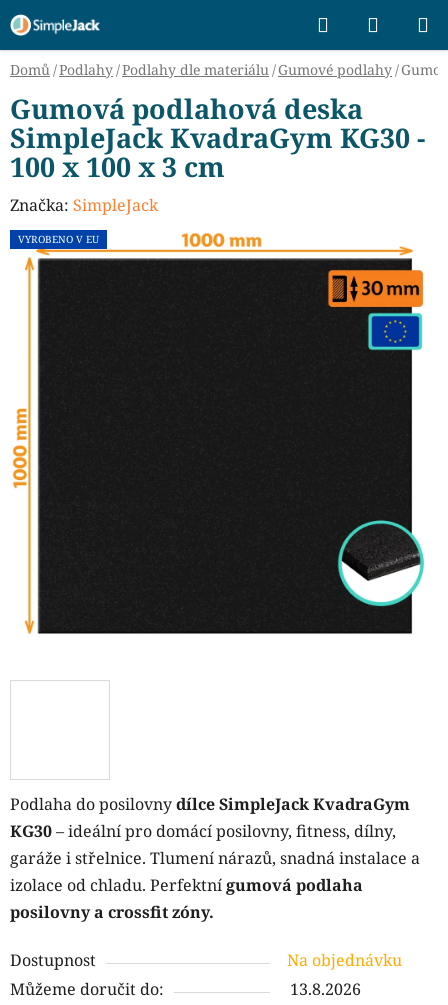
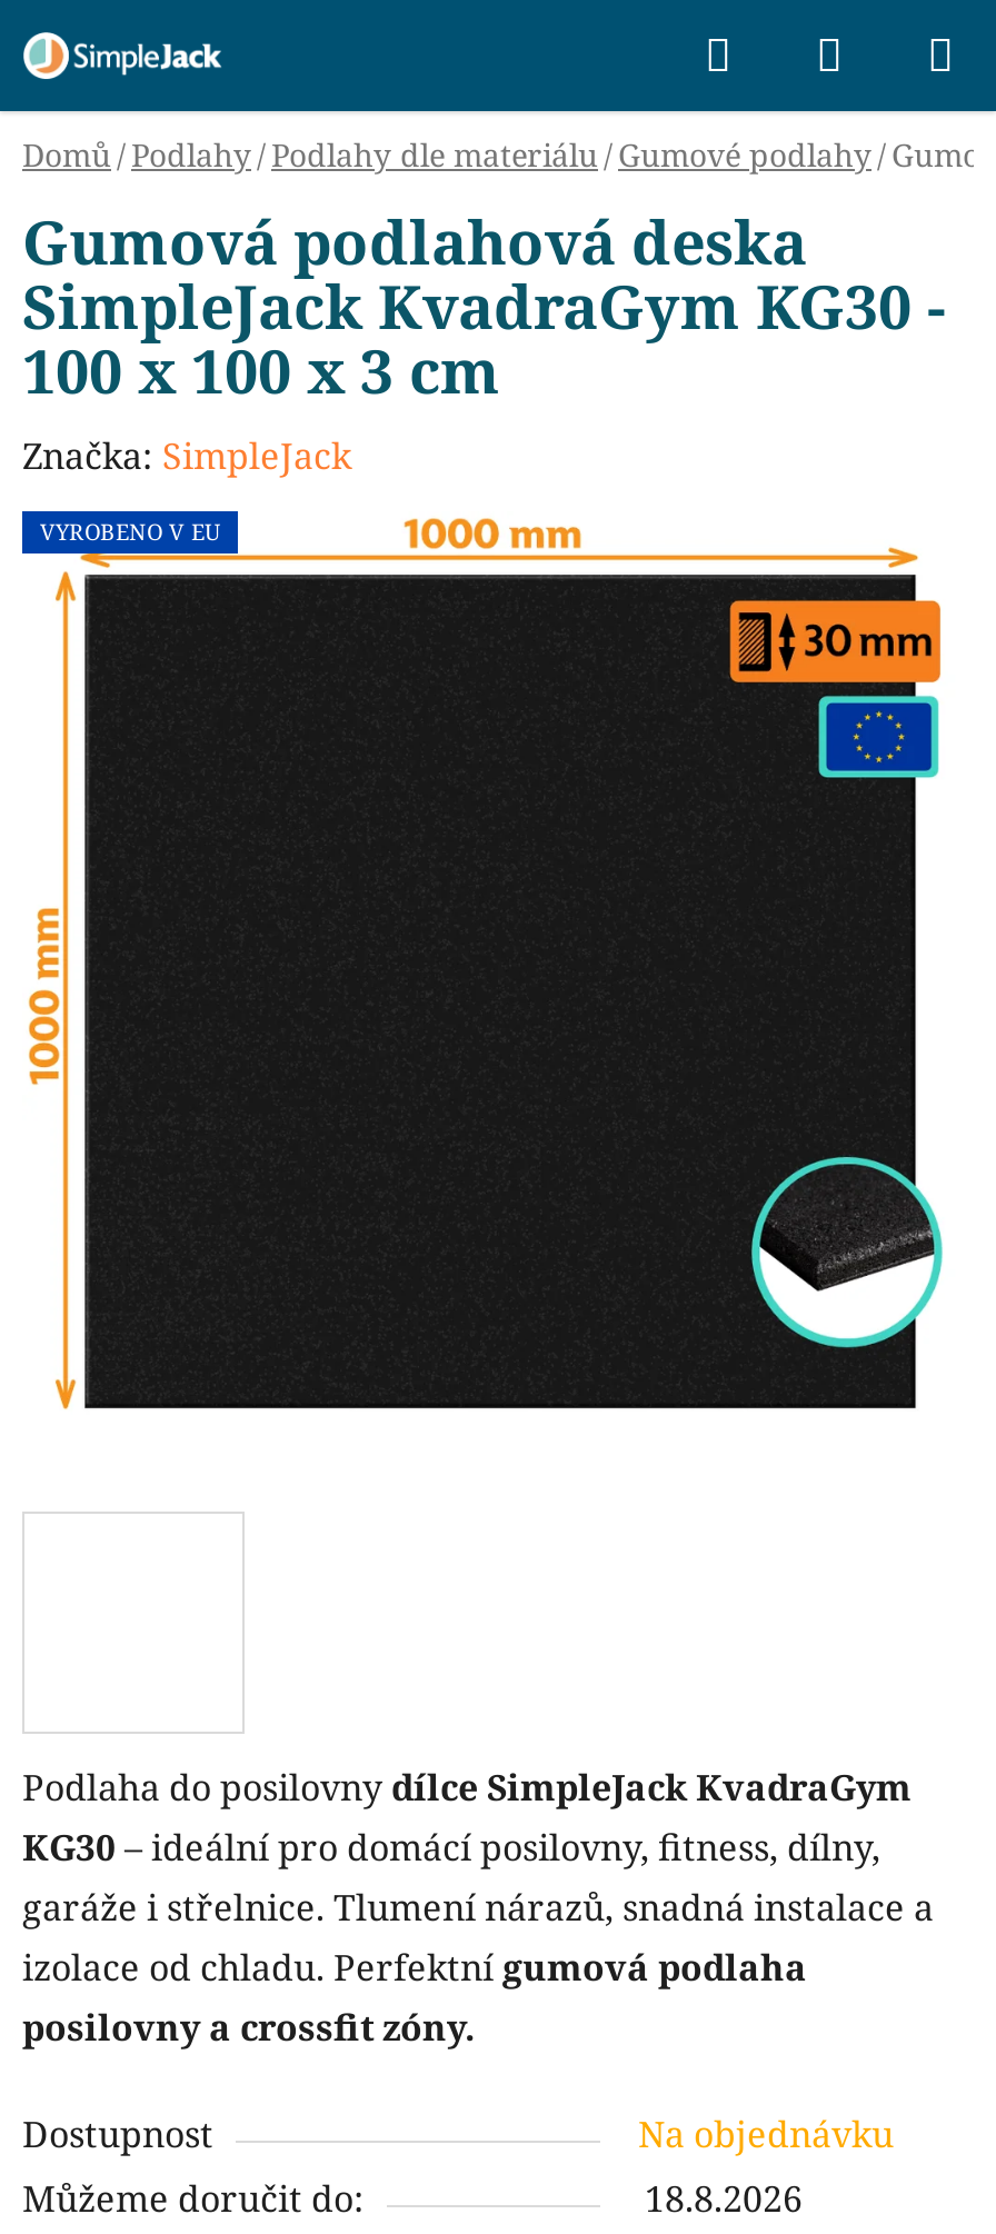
[290,978,361,1000] 13.8.2026 -> [645,2174,803,2223] 18.8.2026

